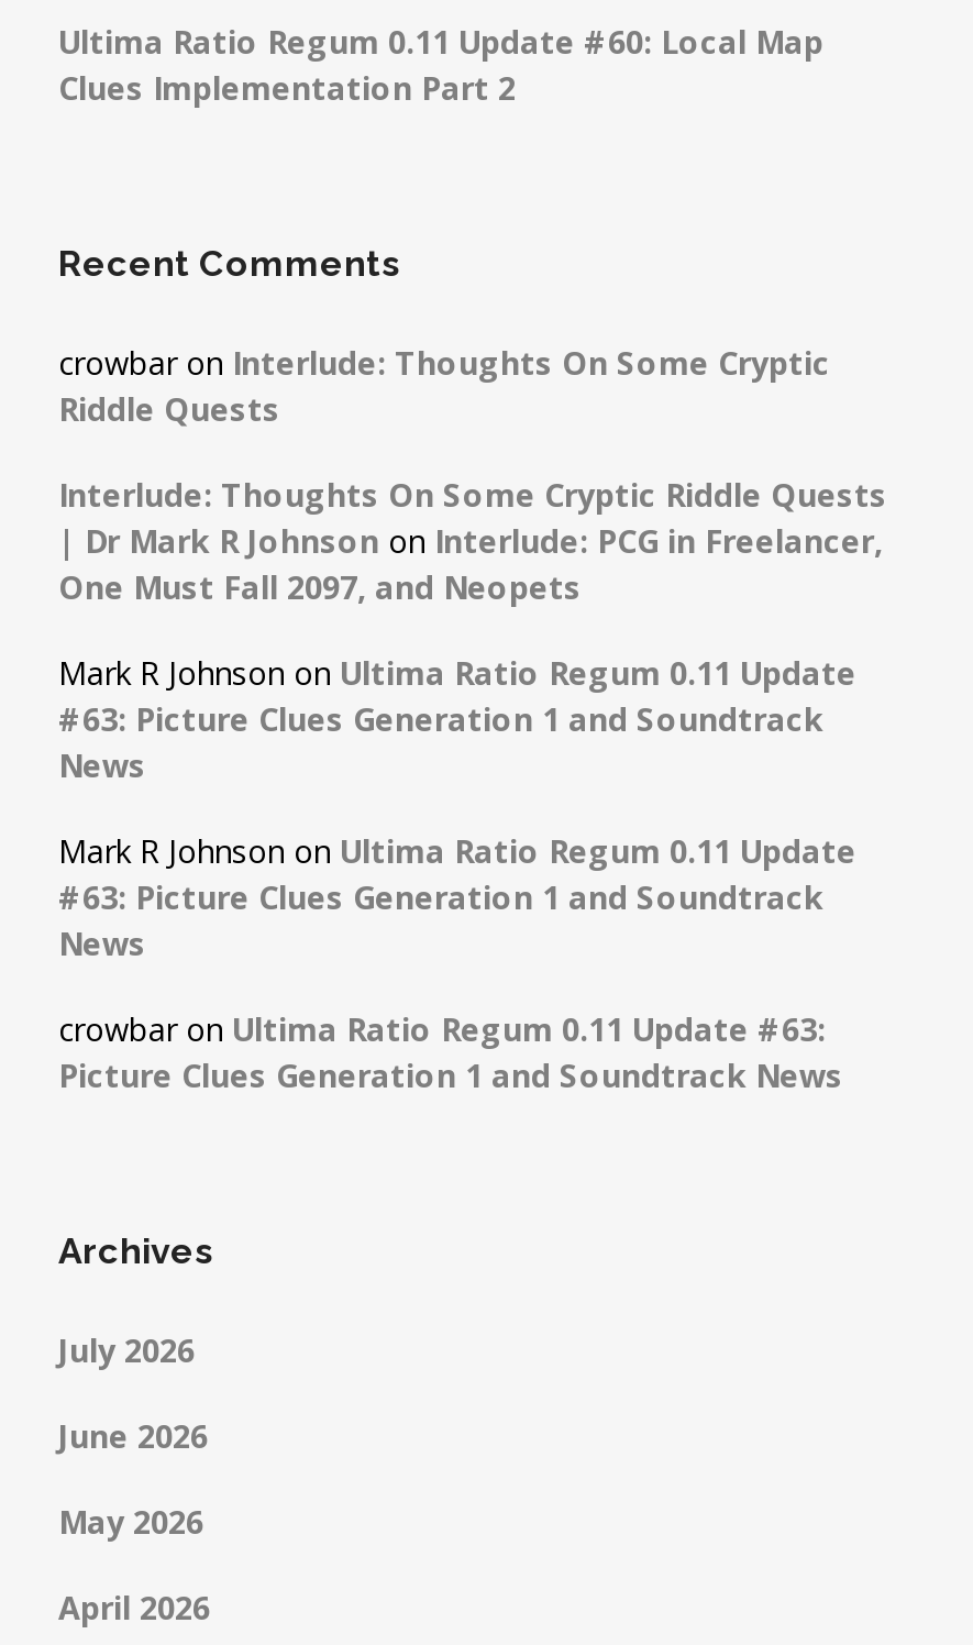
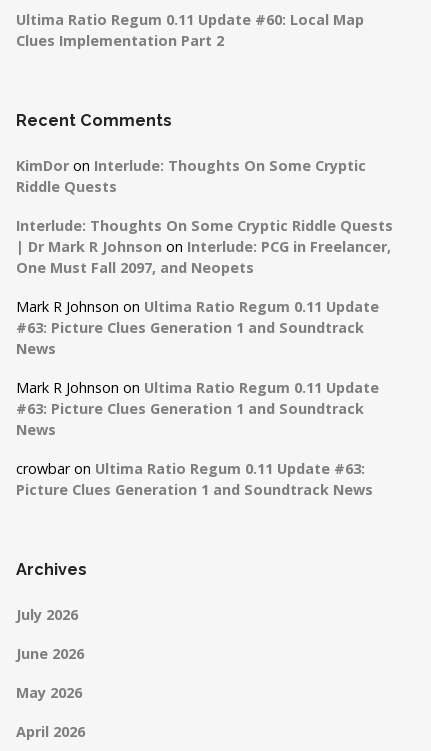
[58,343,830,385] crowbar on Interlude: Thoughts On Some Cryptic -> [16,156,366,175] KimDor on Interlude: Thoughts On Some Cryptic

